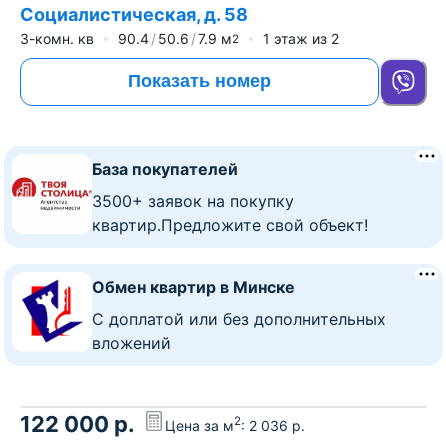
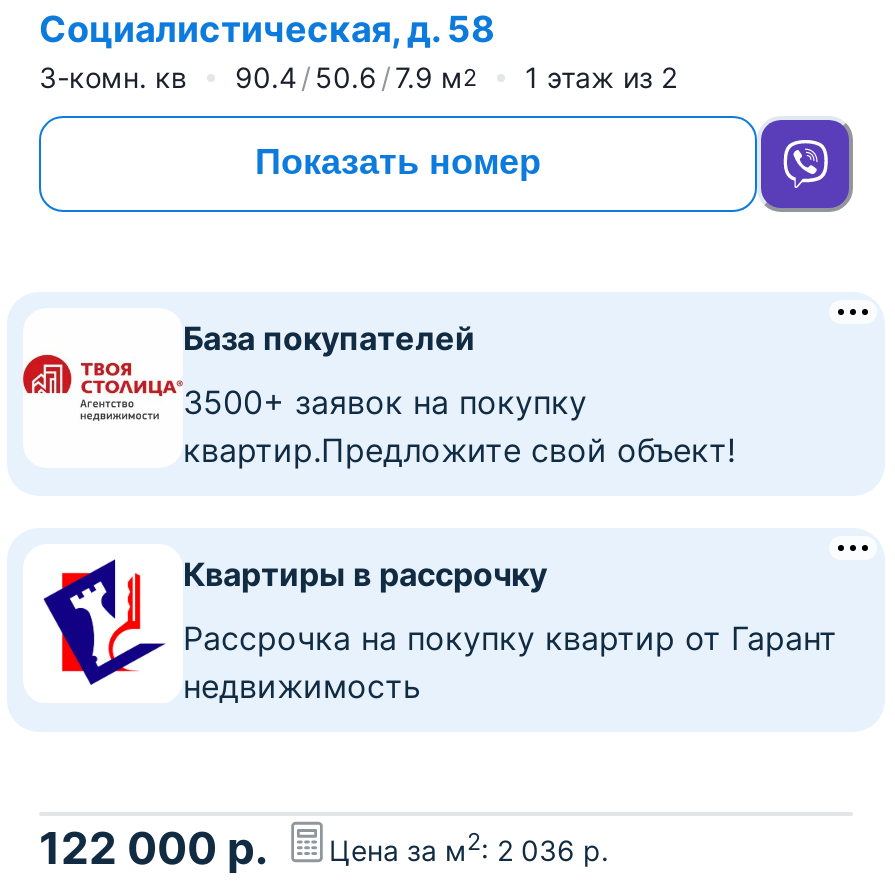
[92,276,295,296] Обмен квартир в Минске -> [183,553,547,593] Квартиры в рассрочку
[92,308,386,352] C доплатой или без дополнительных | вложений -> [183,617,837,705] Рассрочка на покупку квартир от Гарант | недвижимость

